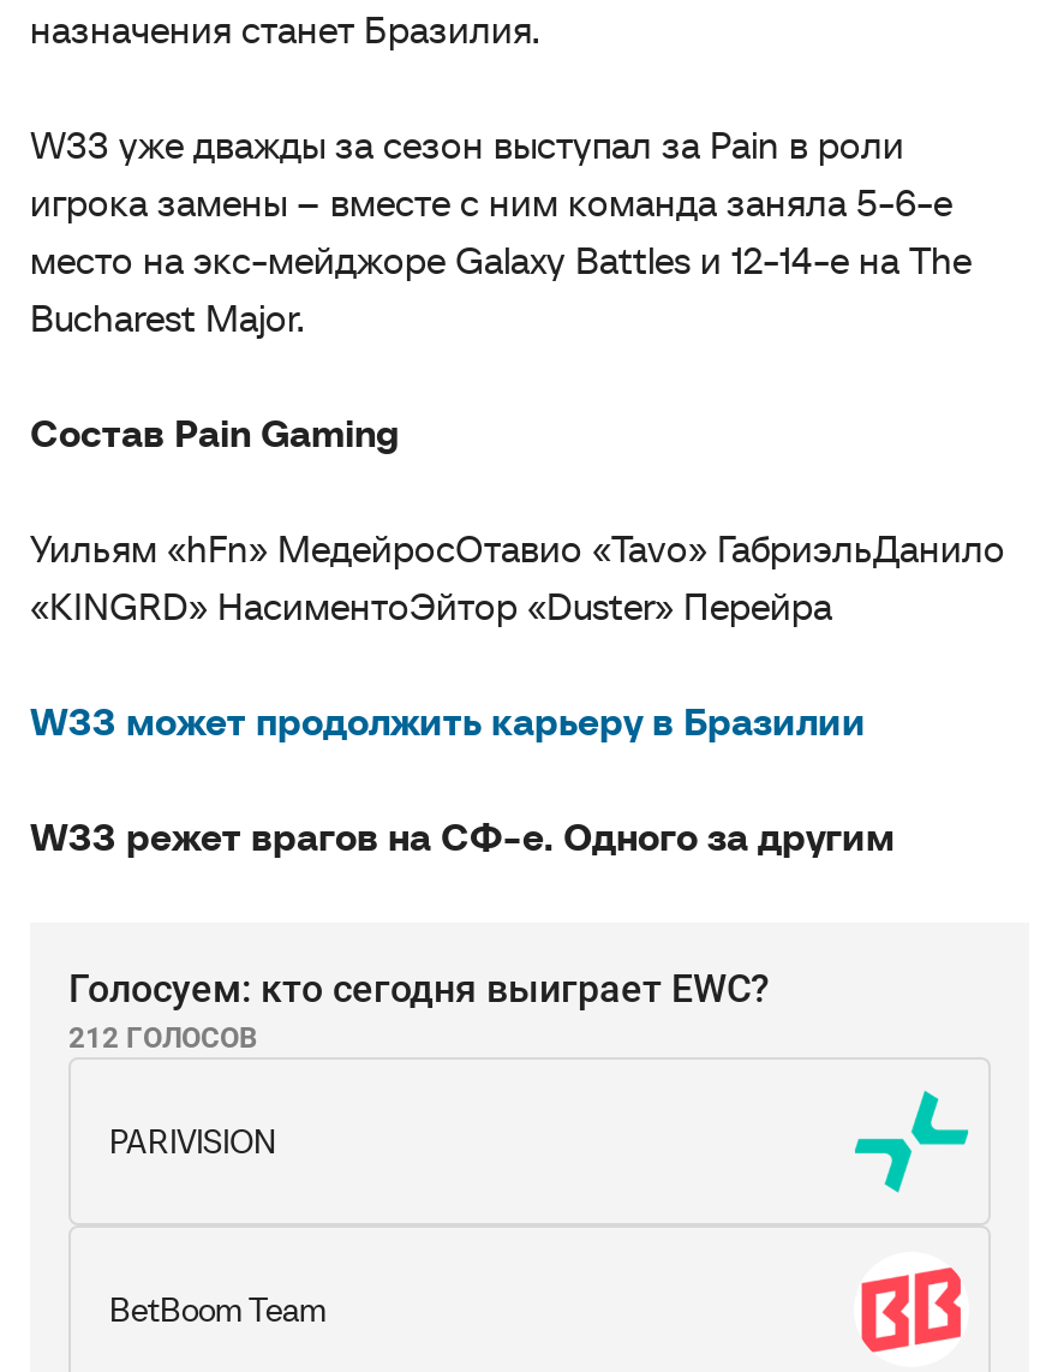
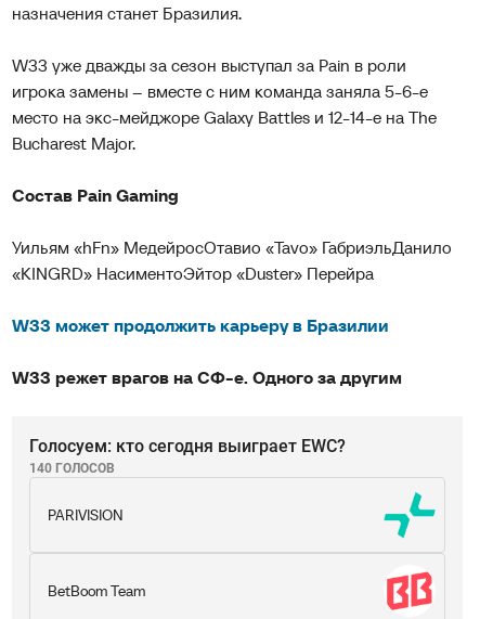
[68,1021,258,1055] 212 ГОЛОСОВ -> [29,461,115,476] 140 ГОЛОСОВ

